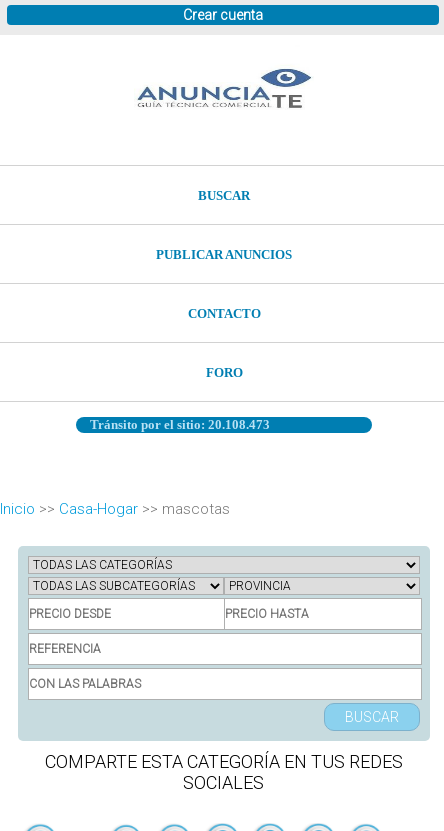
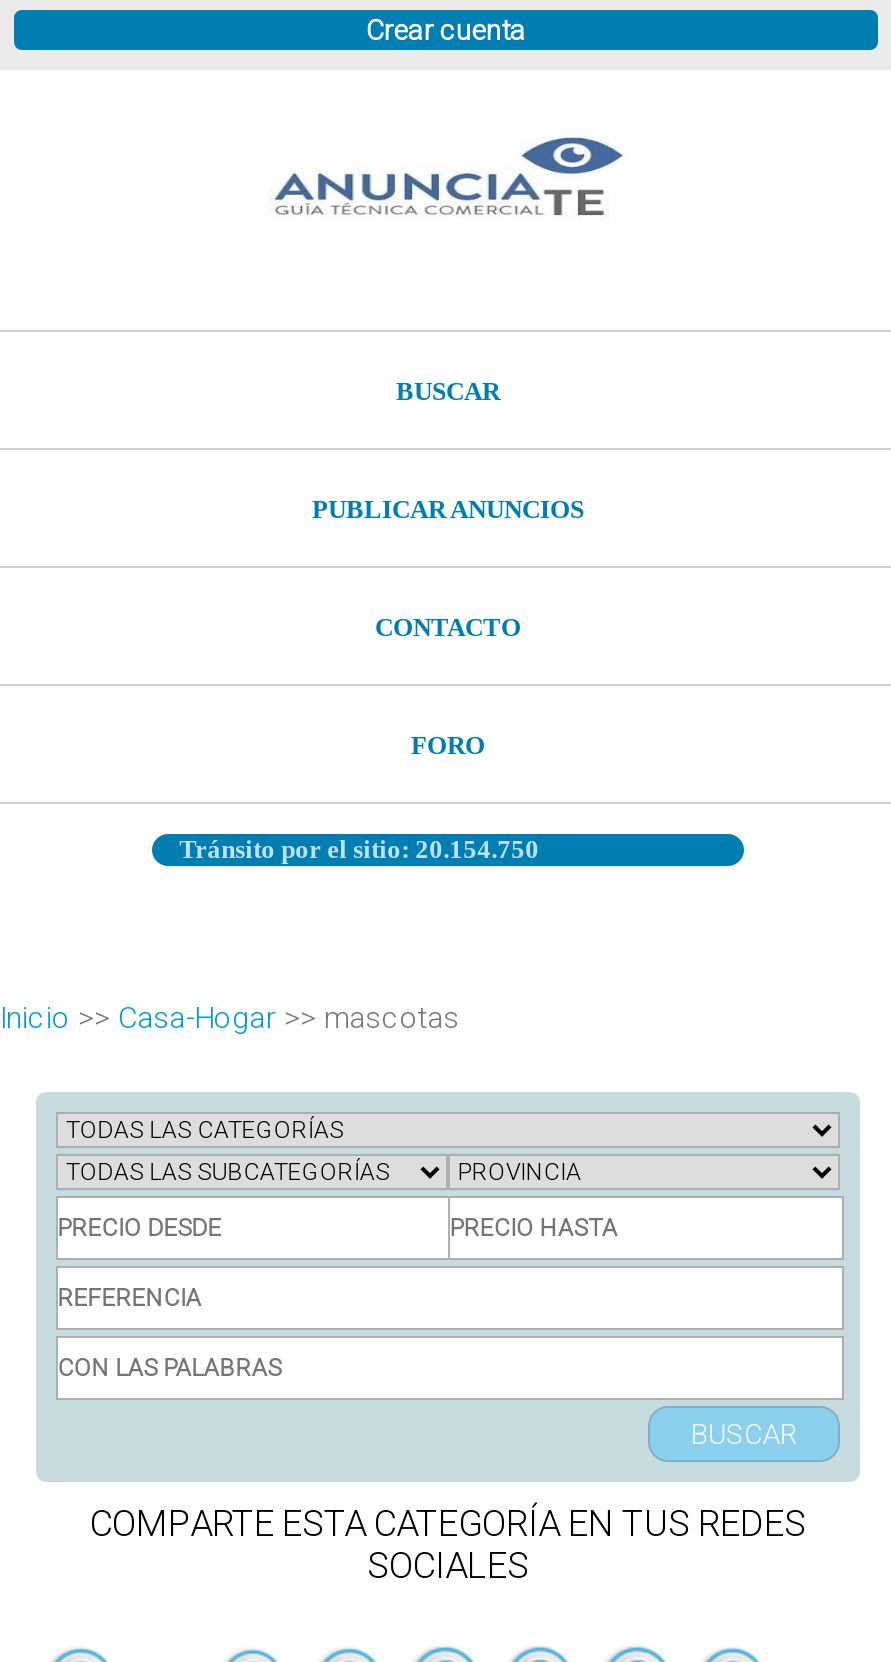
[90,417,270,432] Tránsito por el sitio: 20.108.473 -> [179,834,539,864] Tránsito por el sitio: 20.154.750

